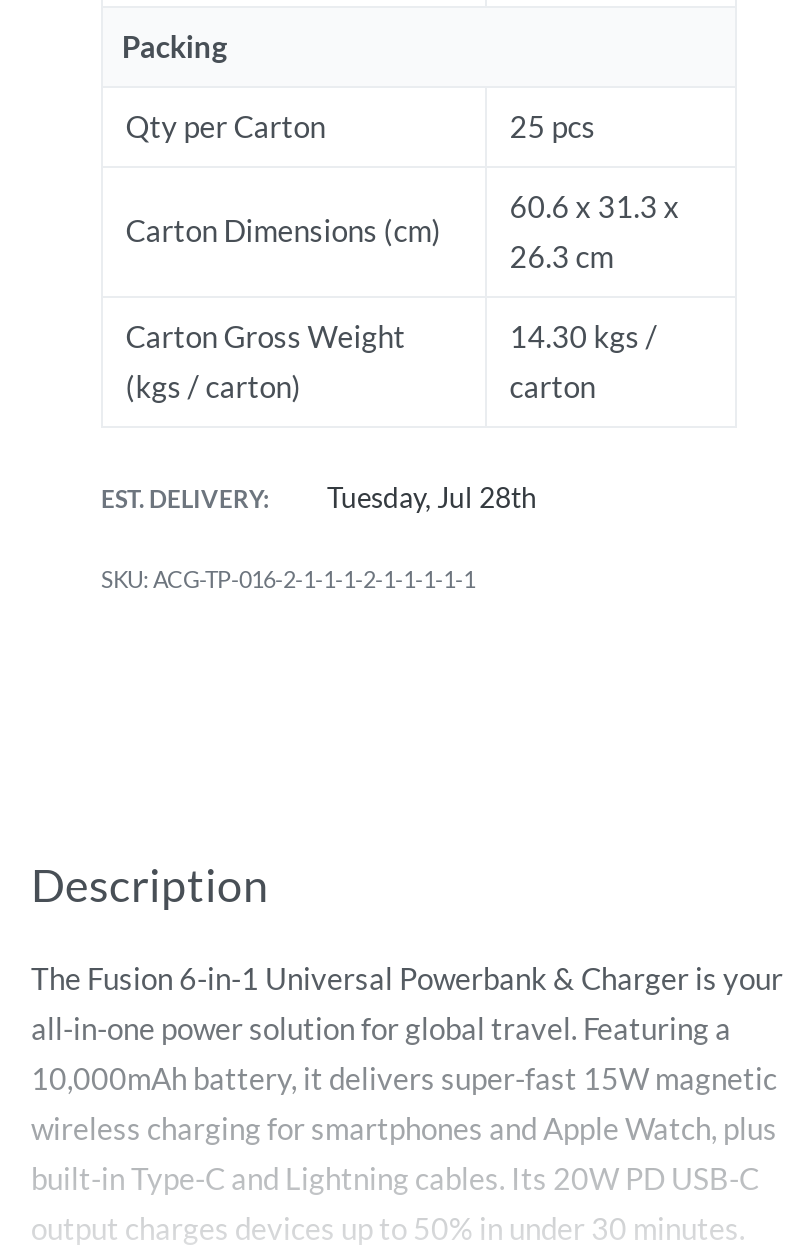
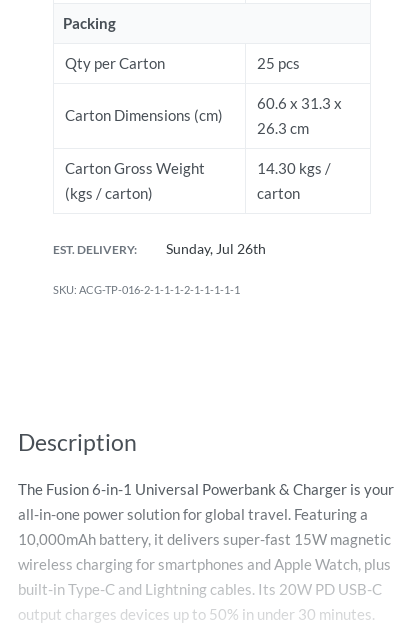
[327,480,537,514] Tuesday, Jul 28th -> [166,240,266,257] Sunday, Jul 26th

